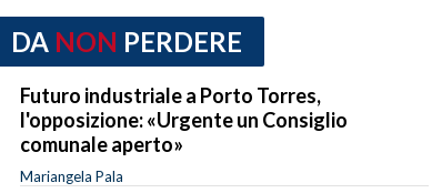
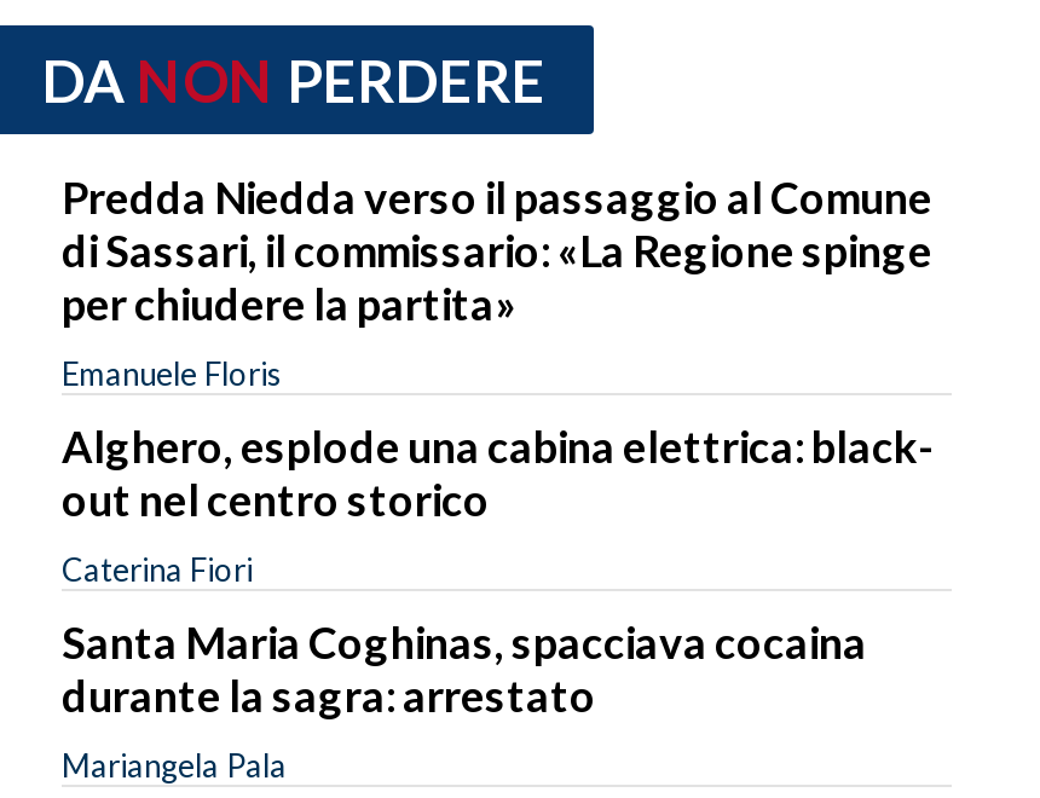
[20,83,348,156] Futuro industriale a Porto Torres, | l'opposizione: «Urgente un Consiglio | comunale aperto» -> [62,170,935,721] Predda Niedda verso il passaggio al Comune | di Sassari, il commissario: «La Regione spinge | per chiudere la partita» | Emanuele Floris | Alghero, esplode una cabina elettrica: black- | out nel centro storico | Caterina Fiori | Santa Maria Coghinas, spacciava cocaina | durante la sagra: arrestato

